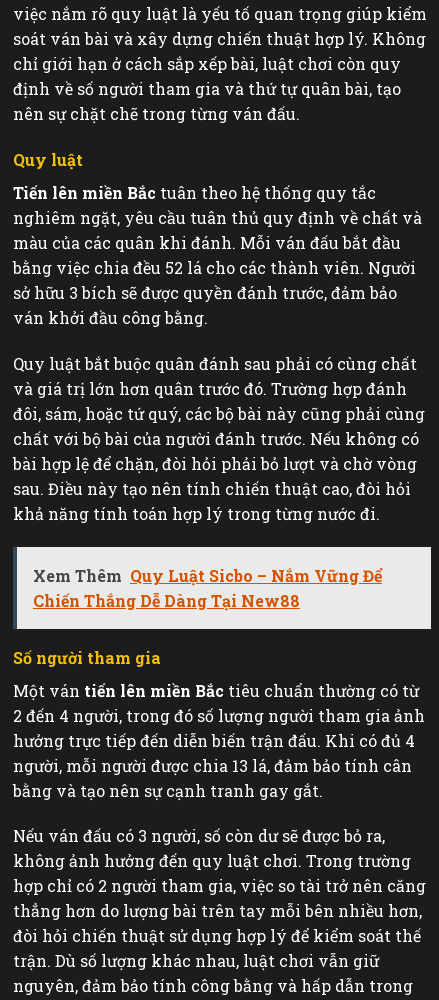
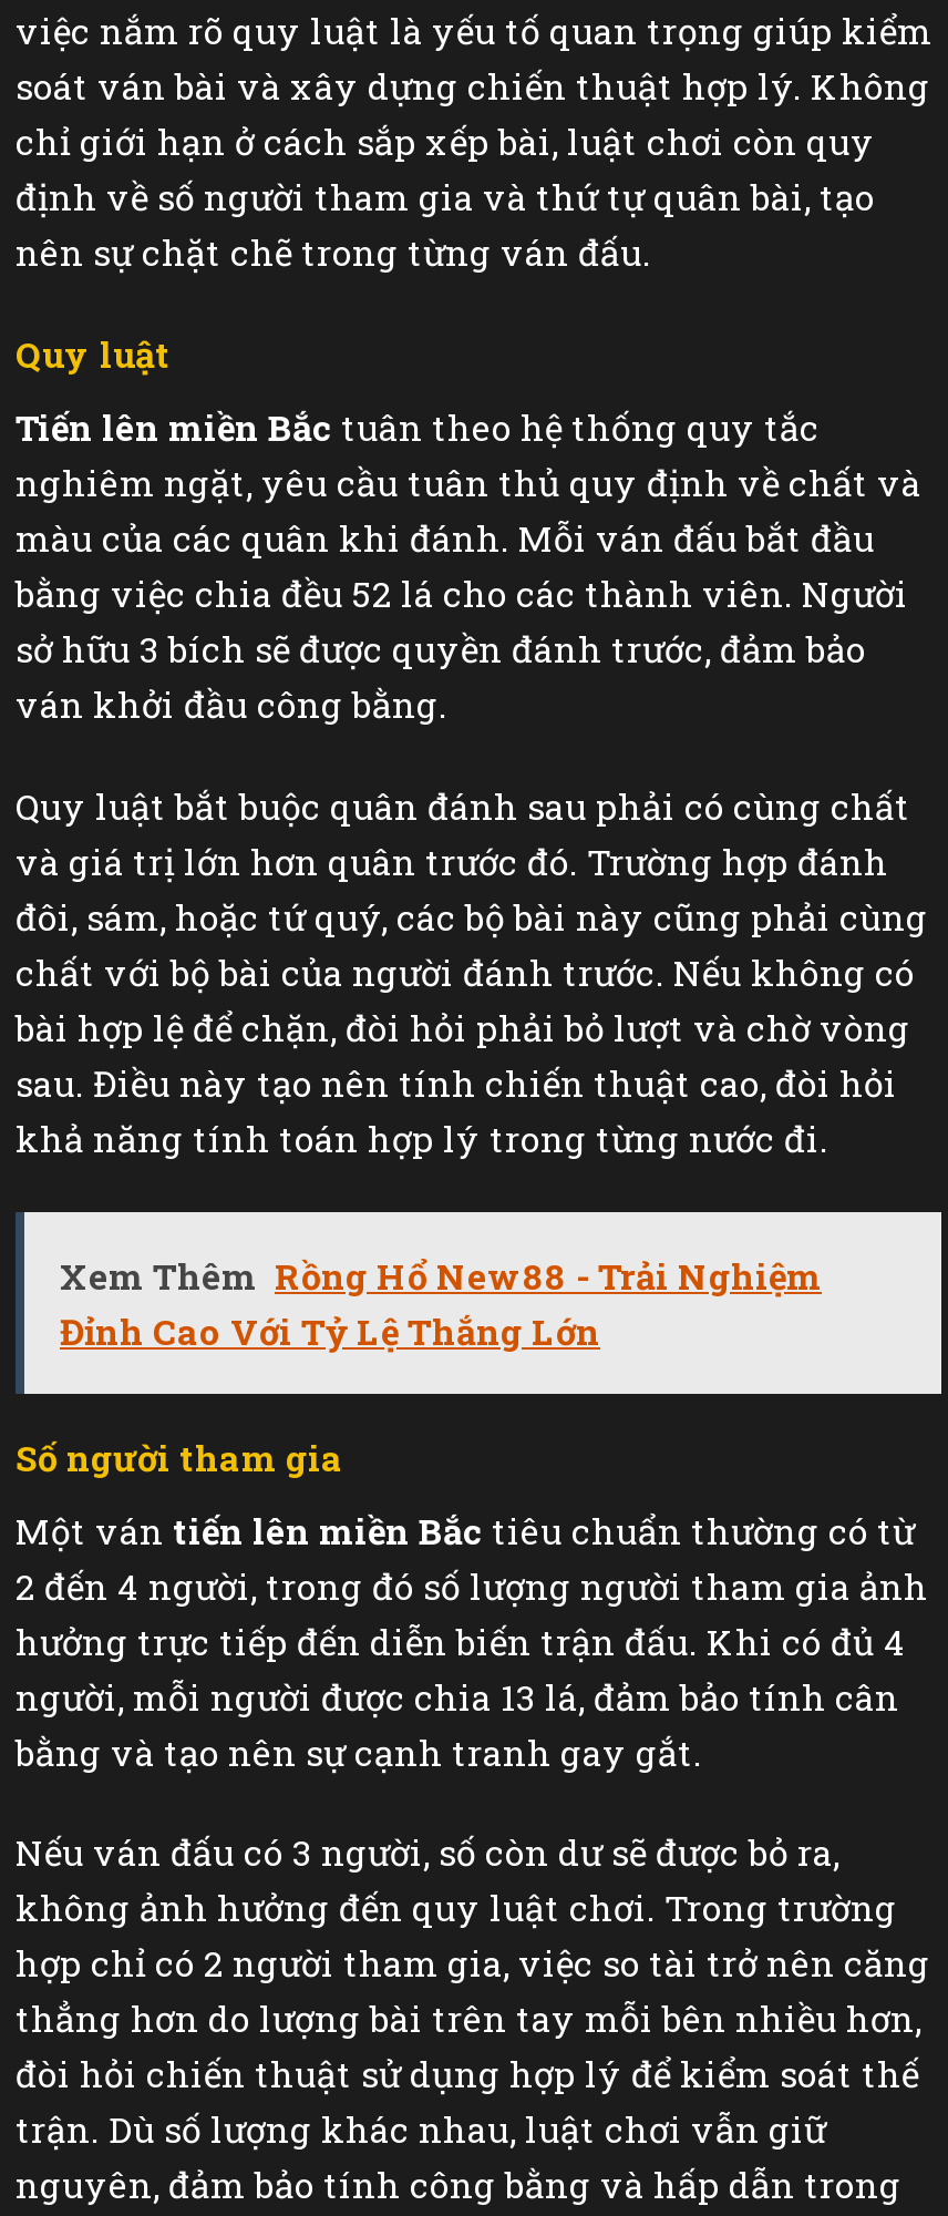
[33,565,382,611] Xem Thêm Quy Luật Sicbo – Nắm Vững Để | Chiến Thắng Dễ Dàng Tại New88 -> [60,1251,822,1353] Xem Thêm Rồng Hổ New88 - Trải Nghiệm | Đỉnh Cao Với Tỷ Lệ Thắng Lớn

